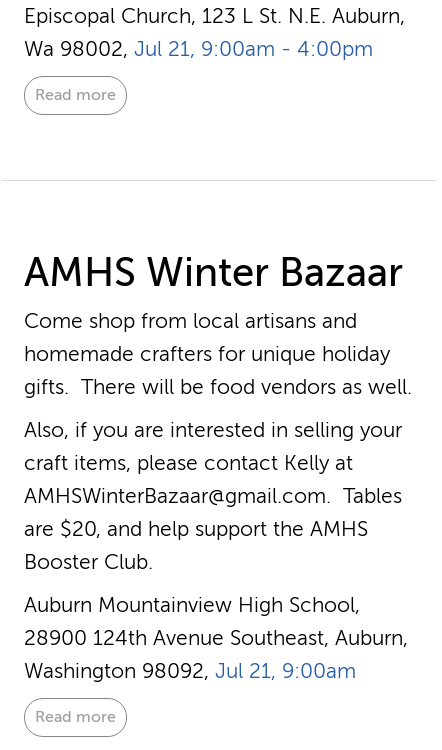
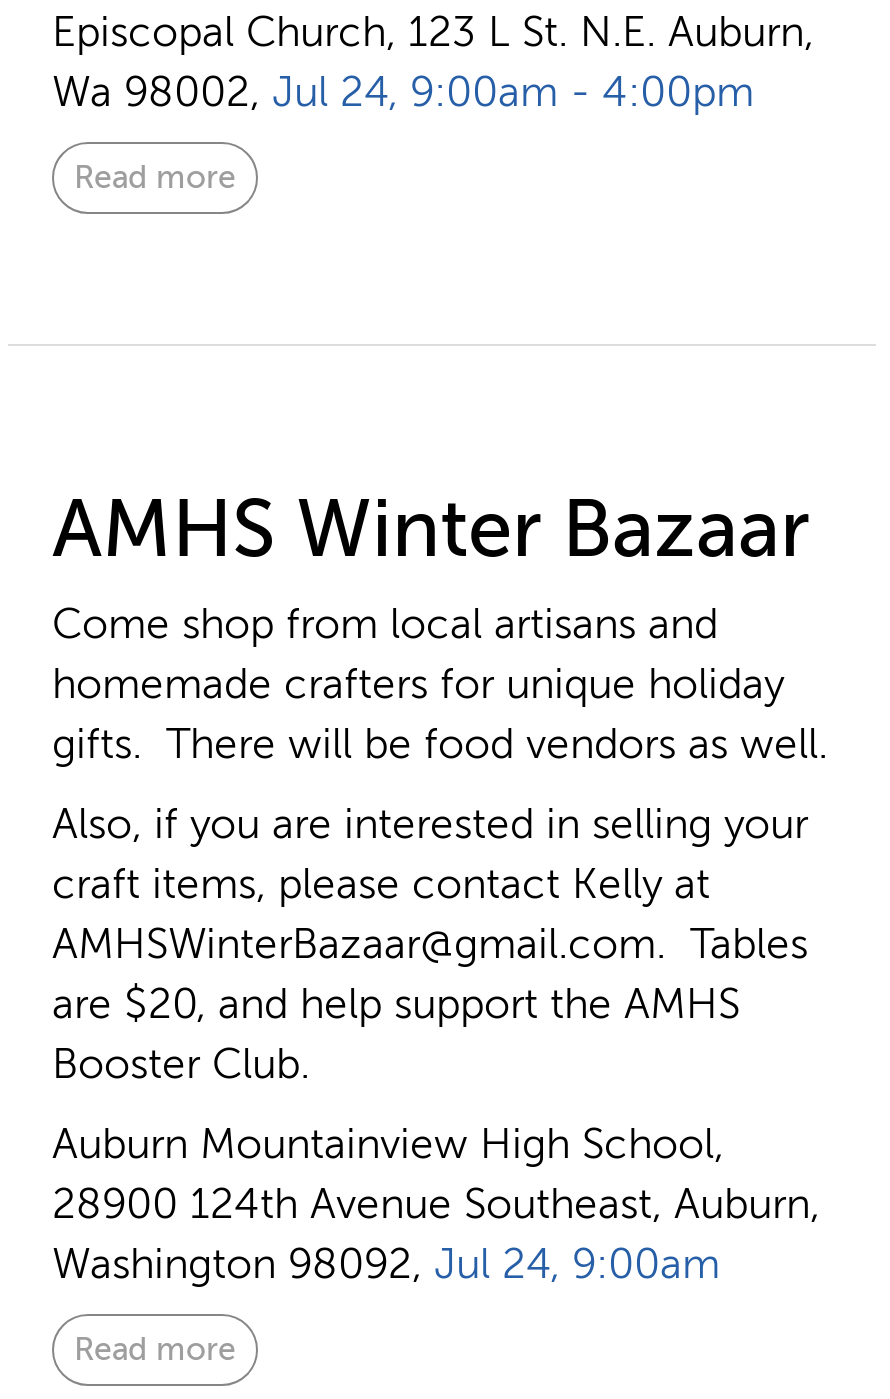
[24,37,373,61] Wa 98002, Jul 21, 9:00am - 4:00pm -> [52,69,754,117] Wa 98002, Jul 24, 9:00am - 4:00pm
[24,659,356,683] Washington 98092, Jul 21, 9:00am -> [52,1241,720,1289] Washington 98092, Jul 24, 9:00am

